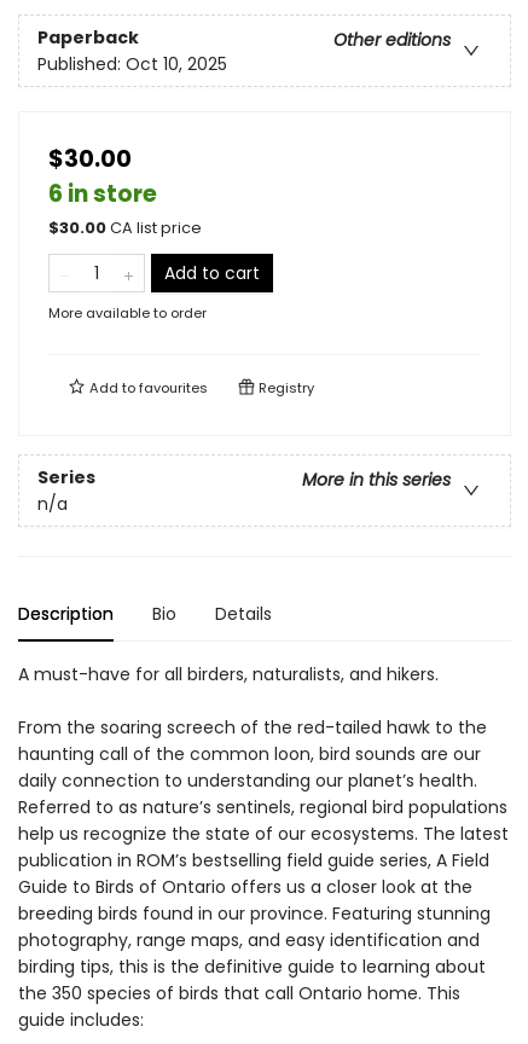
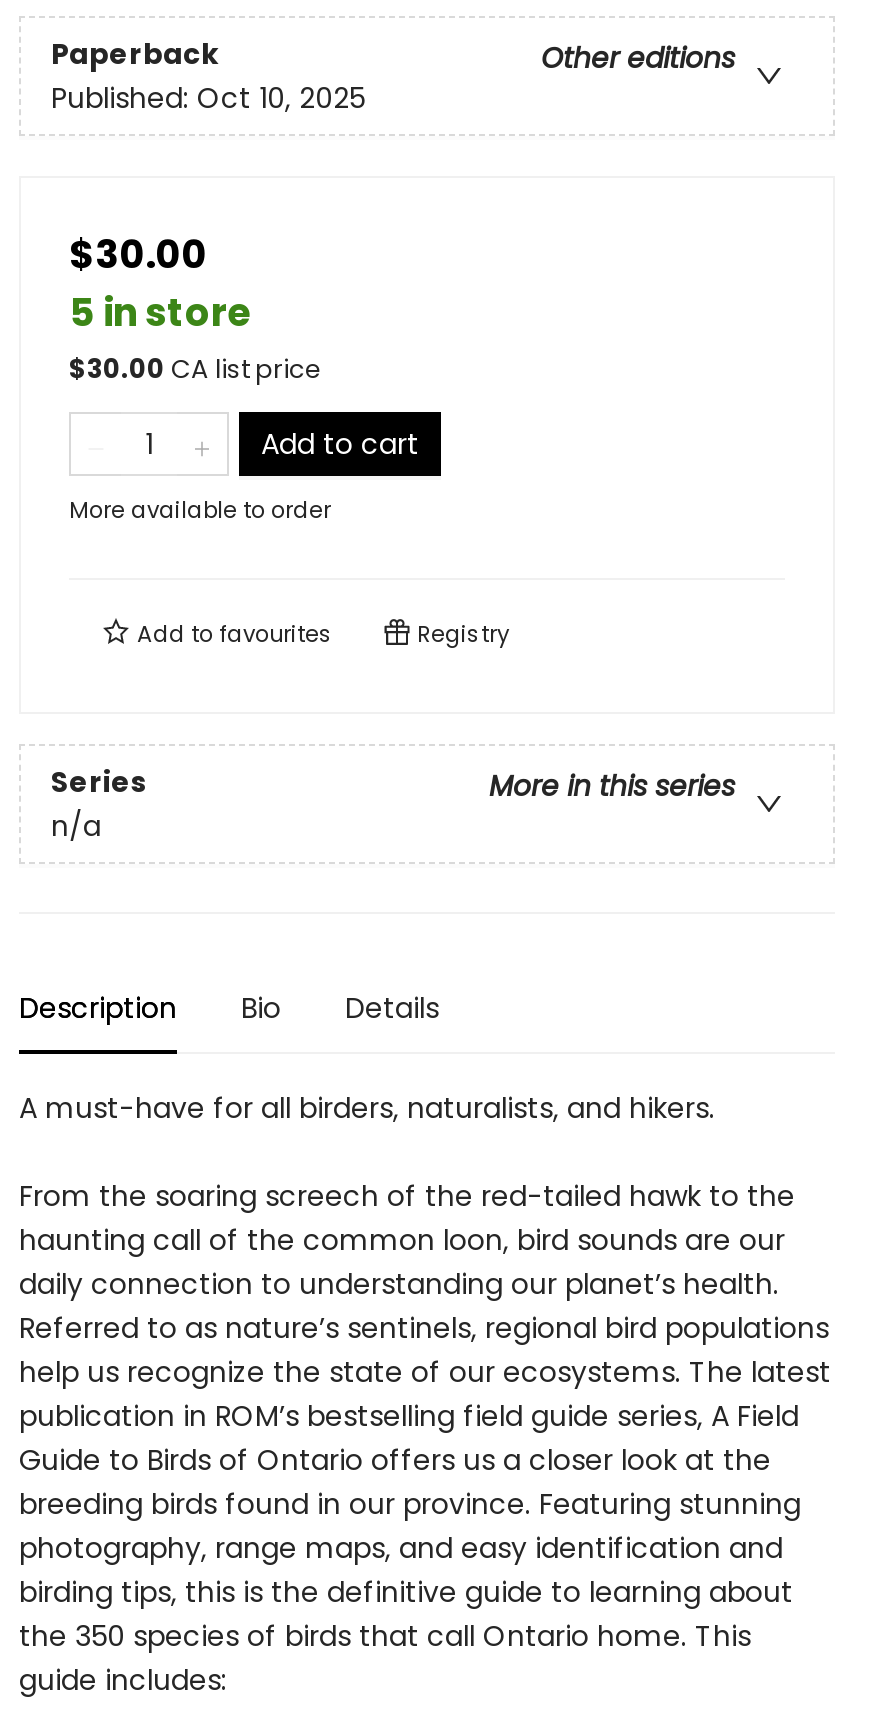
[48,178,157,211] 6 in store -> [69,287,251,341] 5 in store

